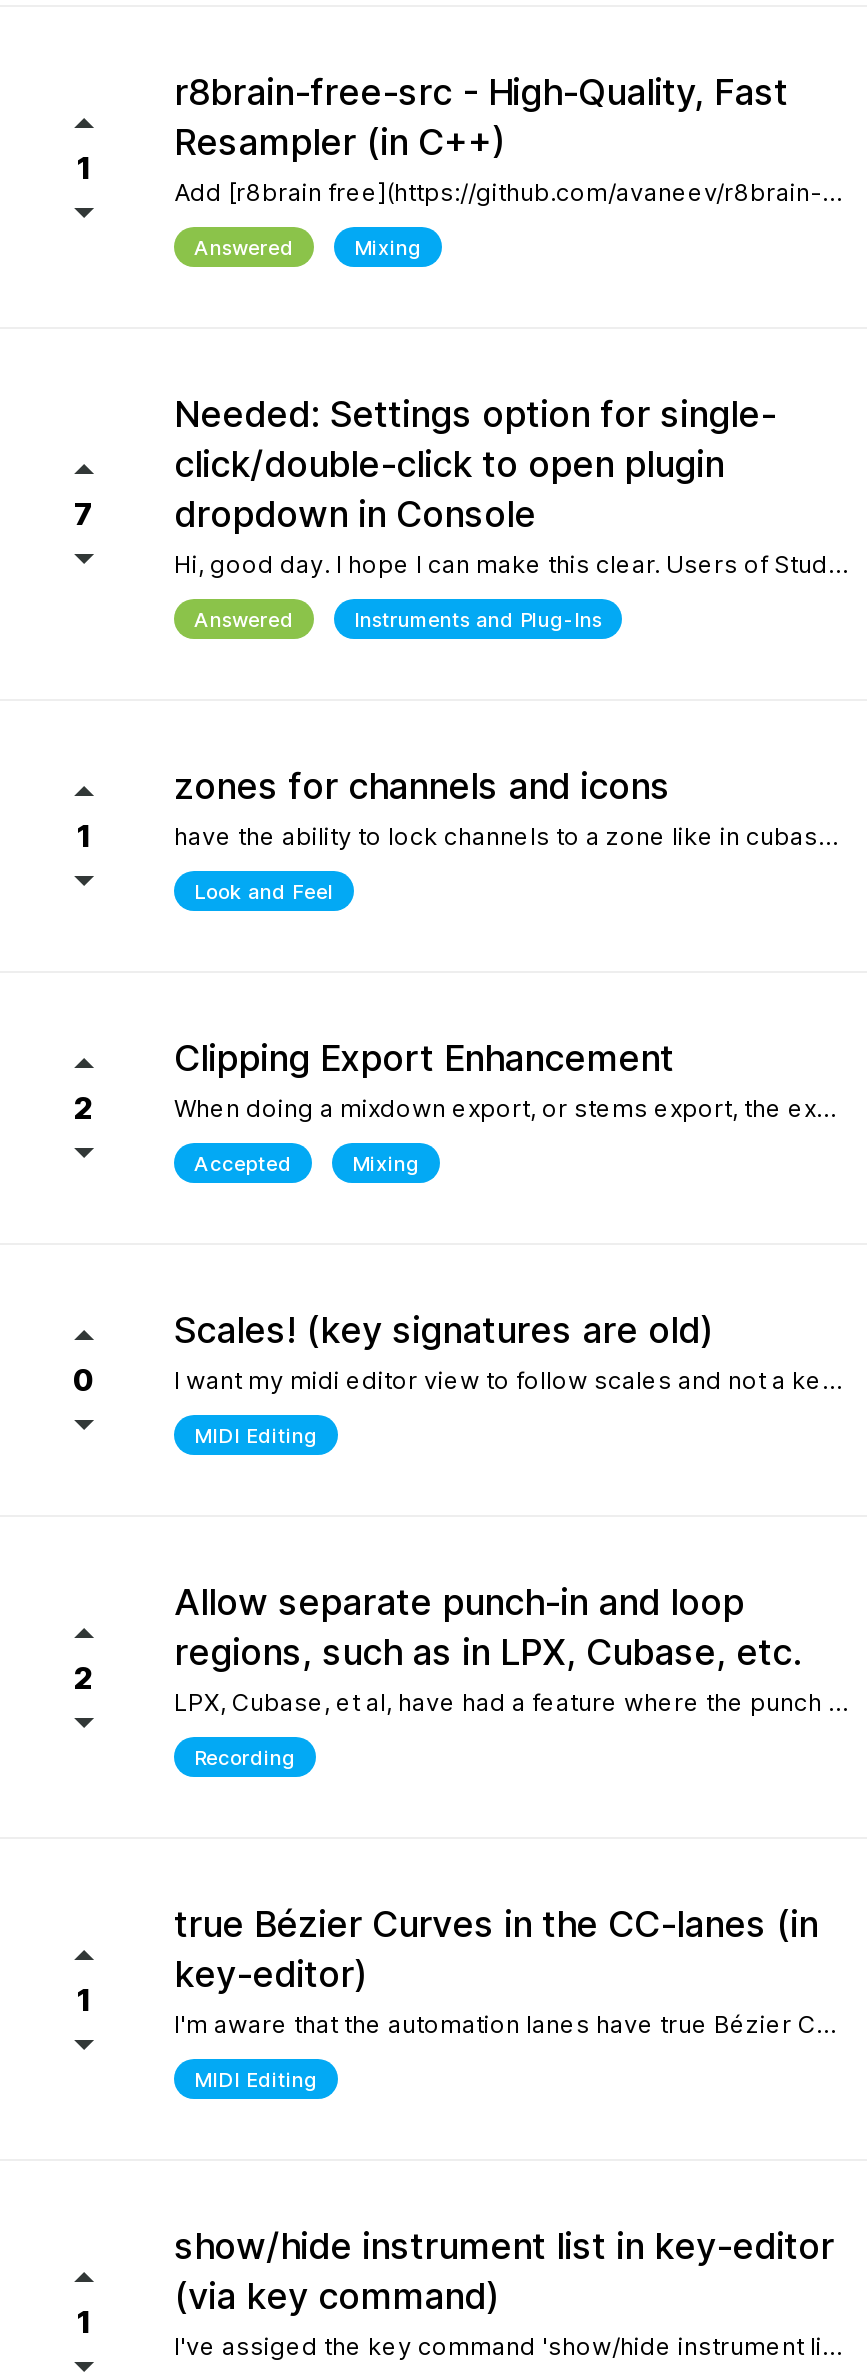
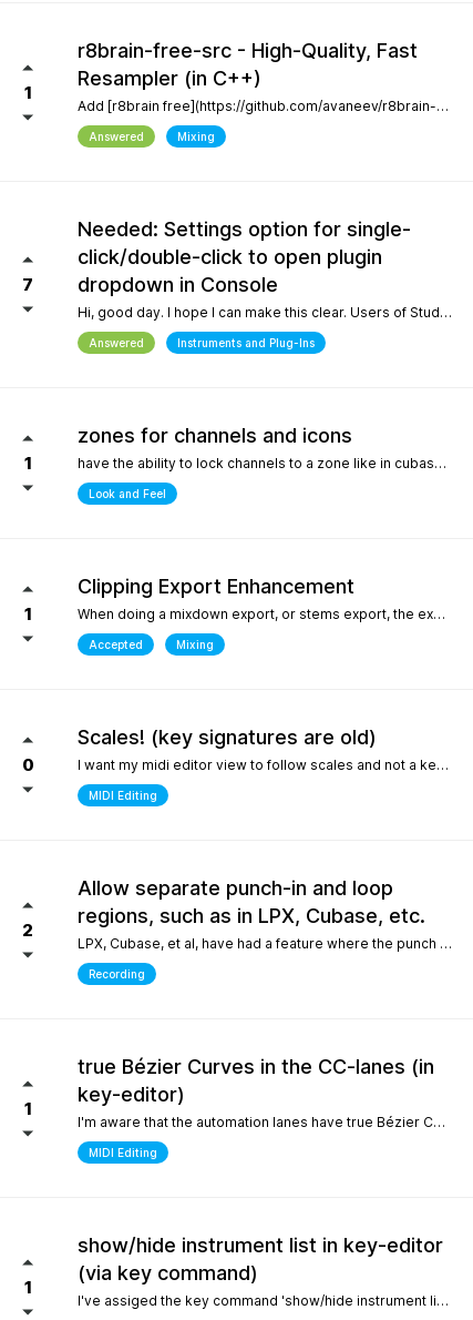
[74,1089,94,1127] 2 -> [24,603,32,625] 1

